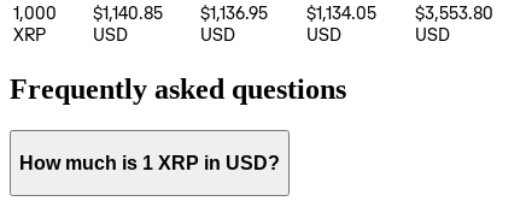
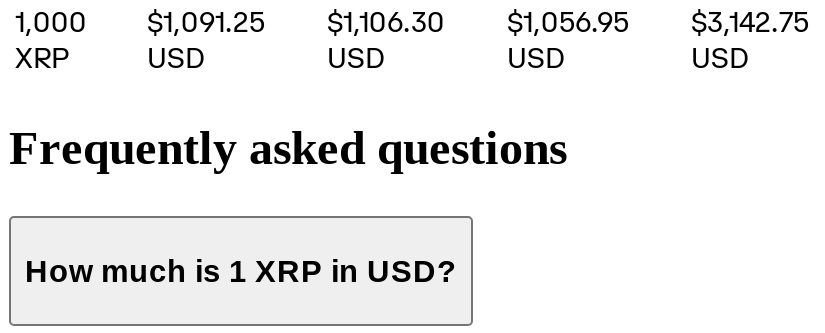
[93,3,163,24] $1,140.85 -> [147,5,265,41] $1,091.25
[200,3,268,24] $1,136.95 -> [327,5,445,41] $1,106.30
[306,3,376,24] $1,134.05 -> [507,5,629,41] $1,056.95
[415,3,493,24] $3,553.80 -> [691,5,809,41] $3,142.75

